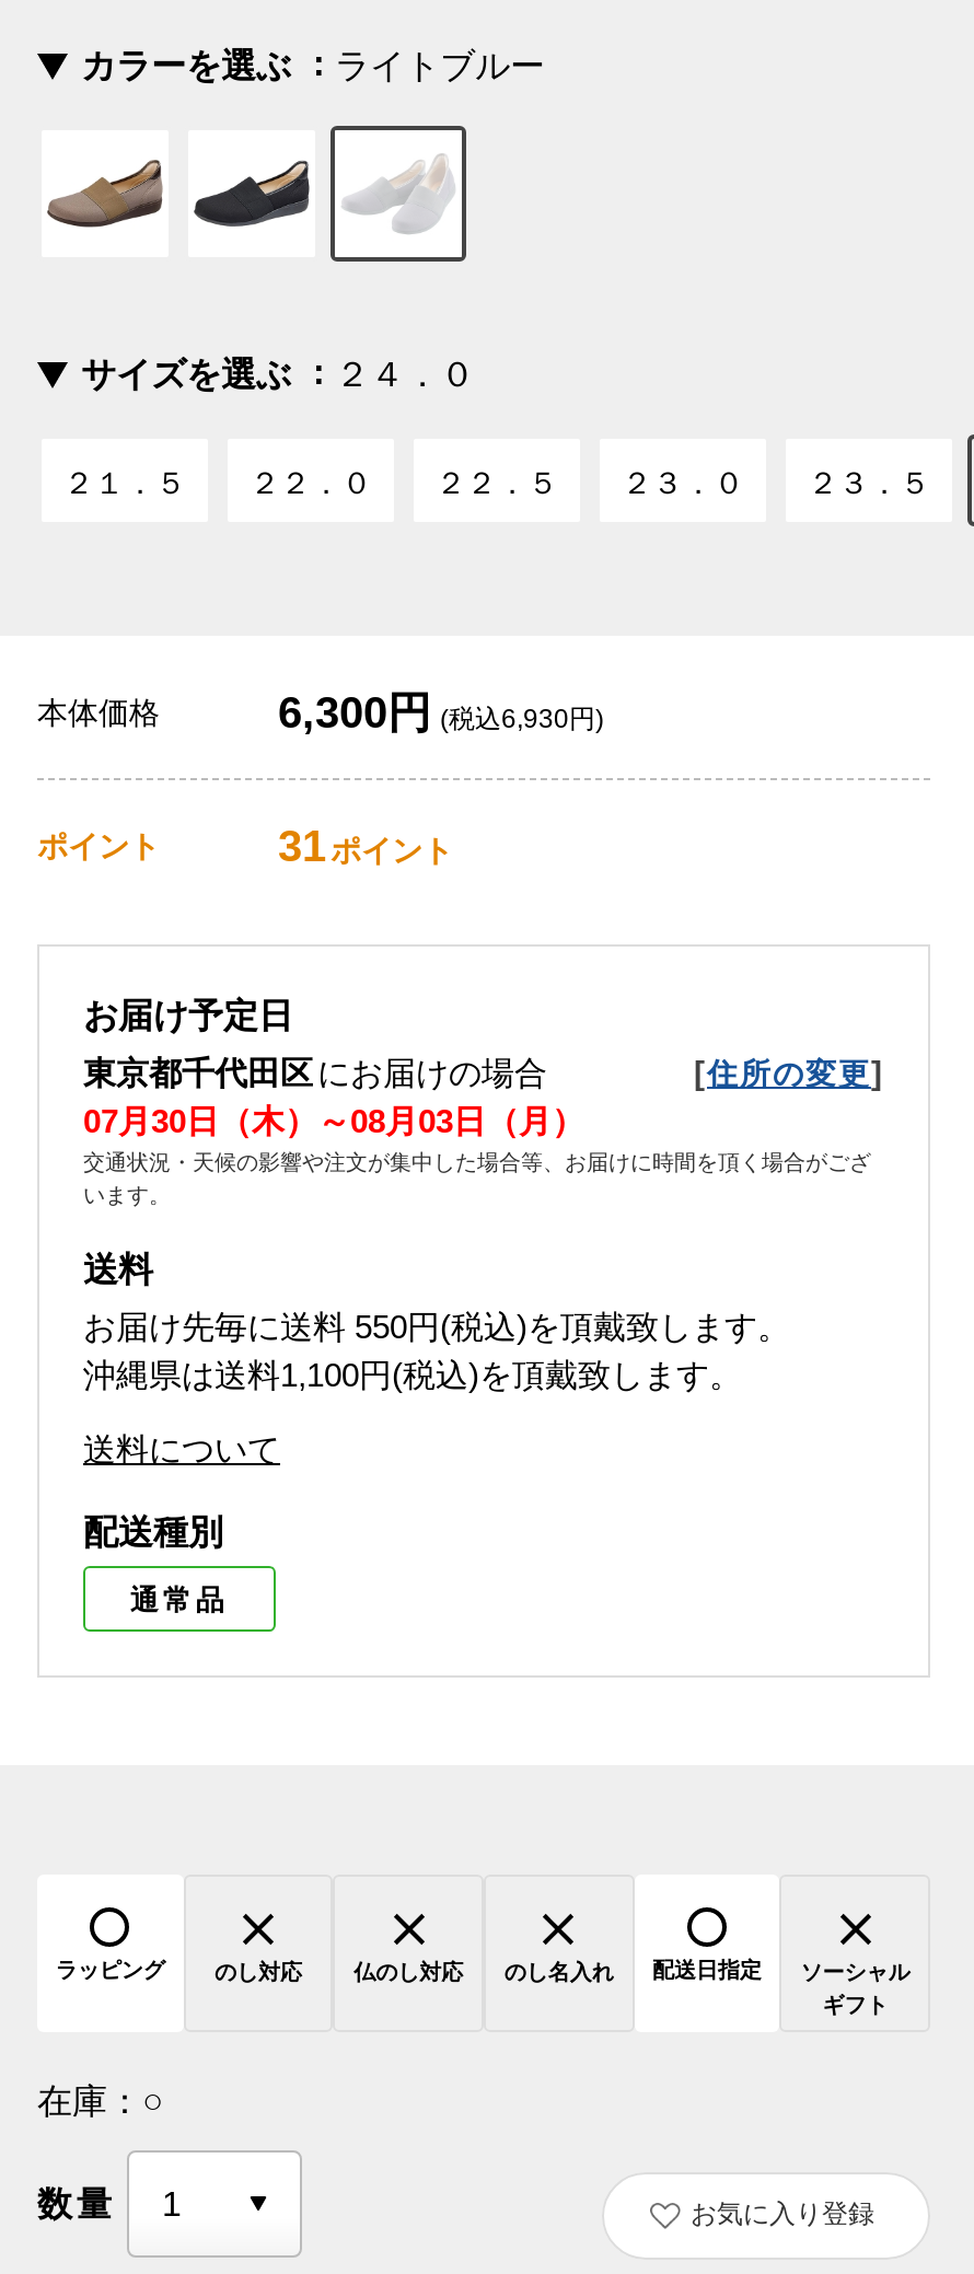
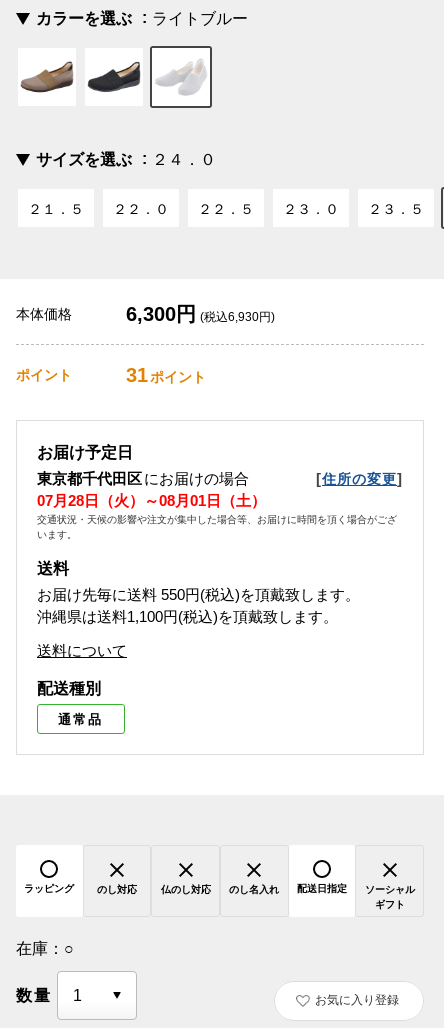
[83,1103,584,1140] 07月30日（木）～08月03日（月） -> [37,492,266,509] 07月28日（火）～08月01日（土）

